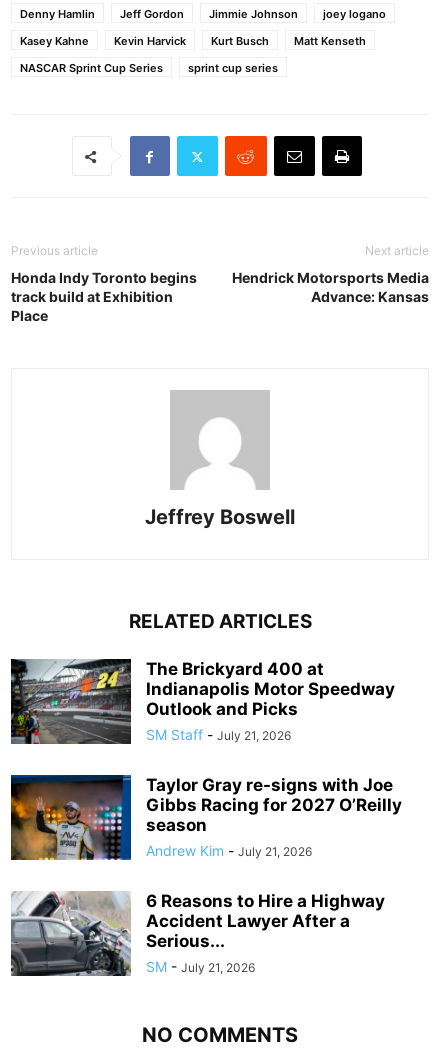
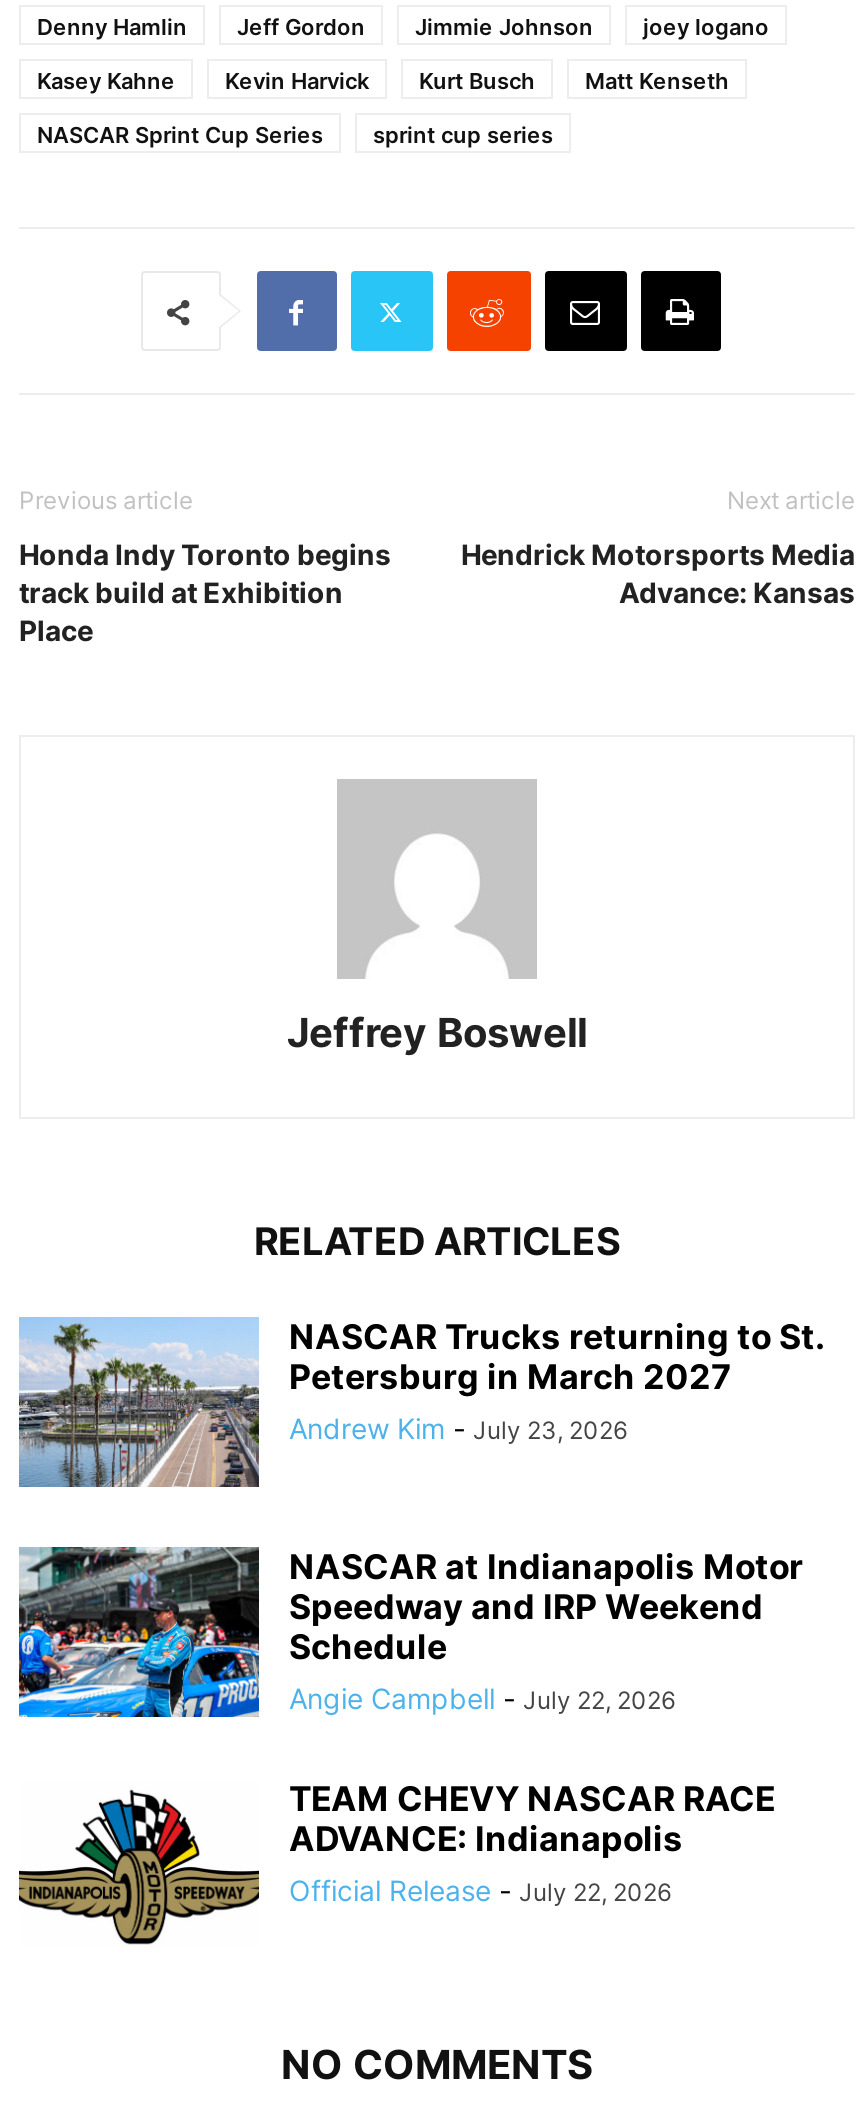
[10,658,395,745] [image] | The Brickyard 400 at | Indianapolis Motor Speedway | Outlook and Picks | SM Staff - July 21, 2026 -> [19,1317,823,1489] [image] | NASCAR Trucks returning to St. | Petersburg in March 2027 | Andrew Kim - July 23, 2026
[10,774,402,861] [image] | Taylor Gray re-signs with Joe | Gibbs Racing for 2027 O’Reilly | season | Andrew Kim - July 21, 2026 -> [17,1545,803,1719] [image] | NASCAR at Indianapolis Motor | Speedway and IRP Weekend | Schedule | Angie Campbell - July 22, 2026
[10,891,385,977] [image] | 6 Reasons to Hire a Highway | Accident Lawyer After a | Serious... | SM - July 21, 2026 -> [19,1780,775,1947] [image] | TEAM CHEVY NASCAR RACE | ADVANCE: Indianapolis | Official Release - July 22, 2026

